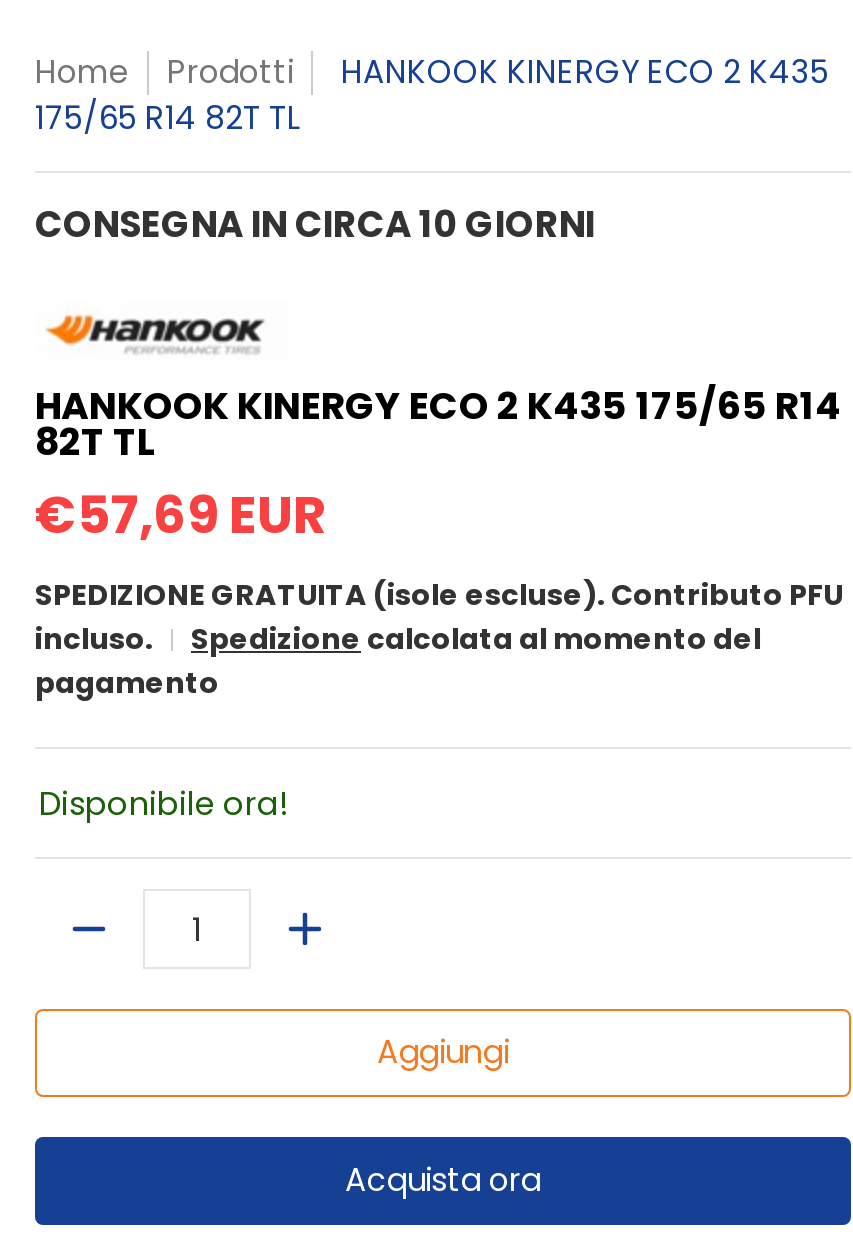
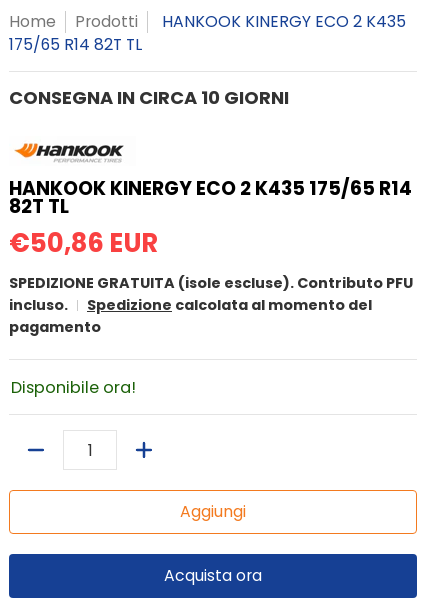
[35,478,327,550] €57,69 EUR -> [9,225,158,261] €50,86 EUR

